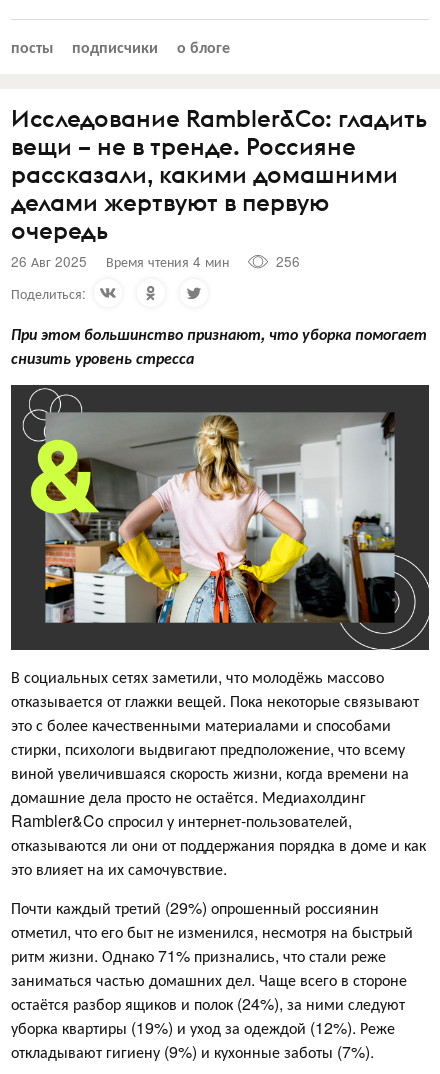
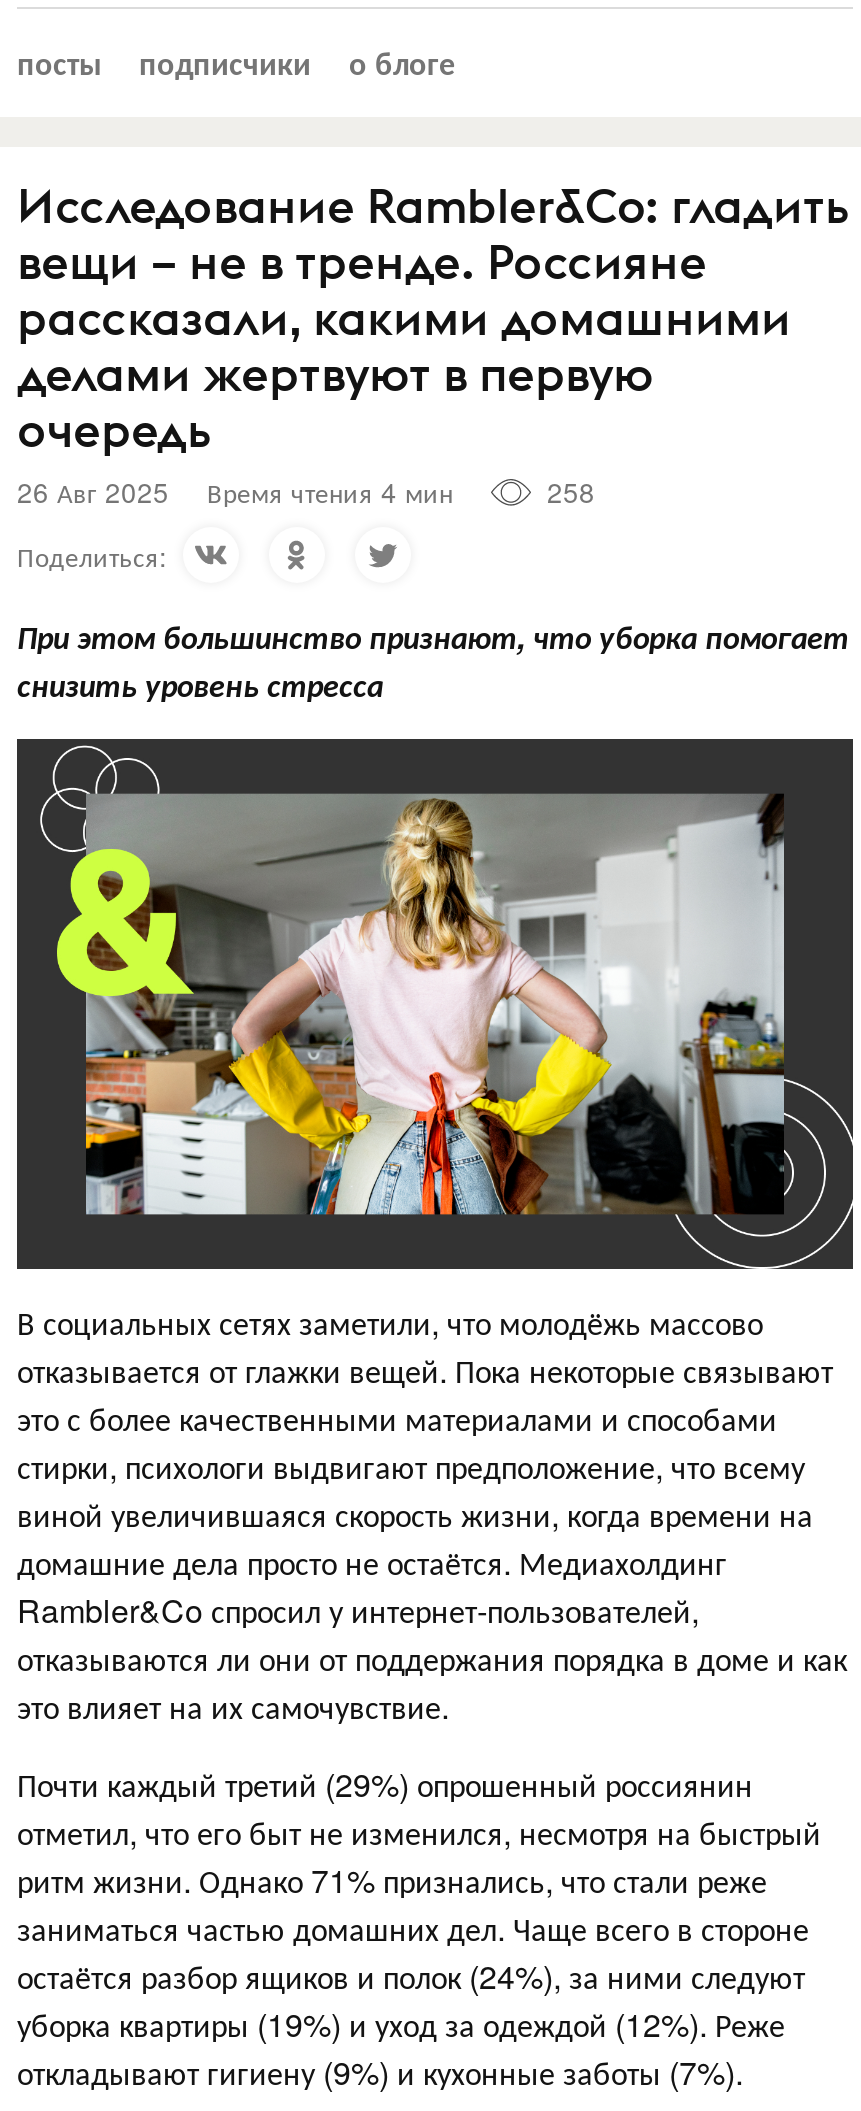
[272,251,300,271] 256 -> [539,471,595,511] 258

